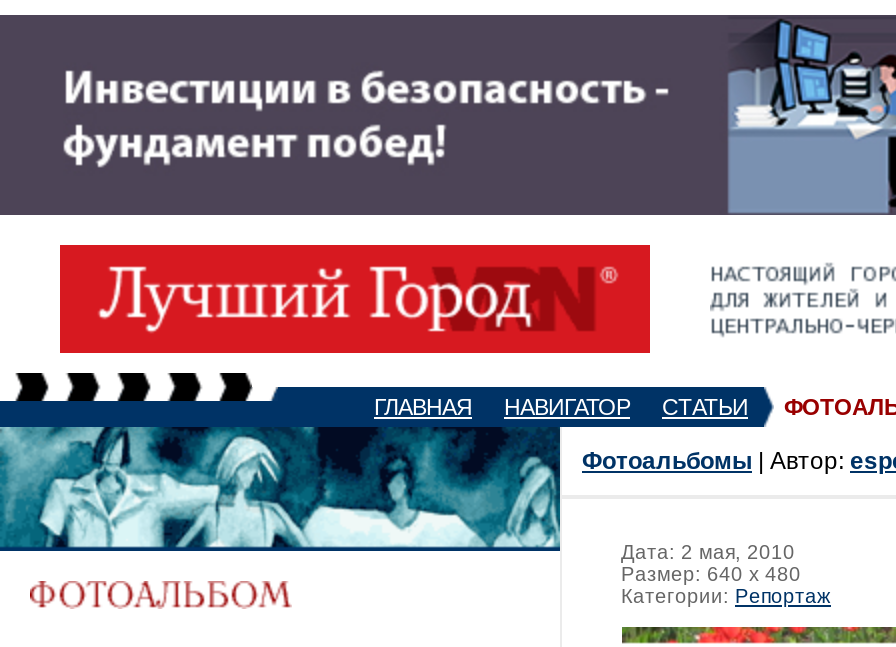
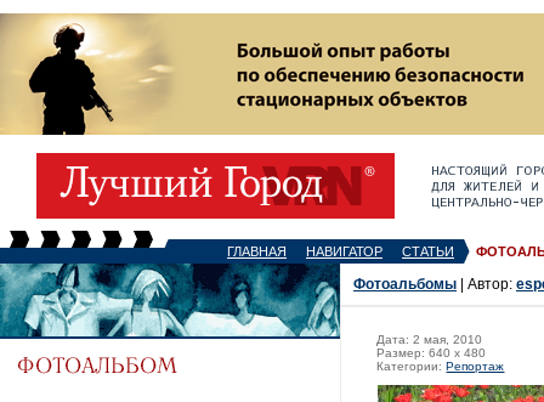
[6,13,890,217] [image] -> [4,13,540,136] [image]

